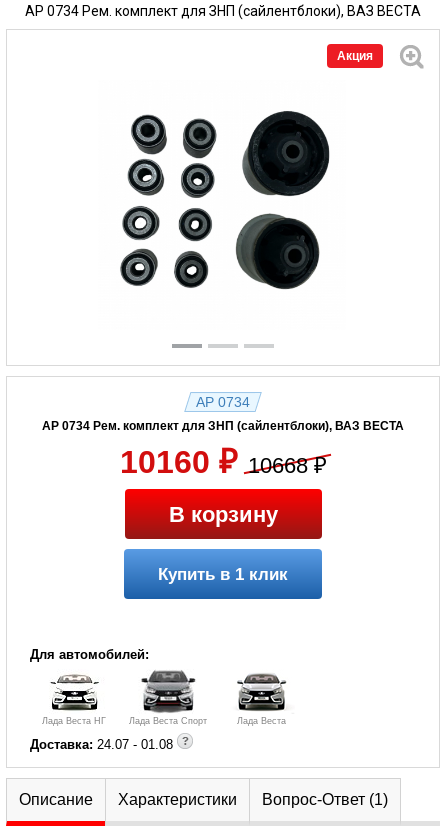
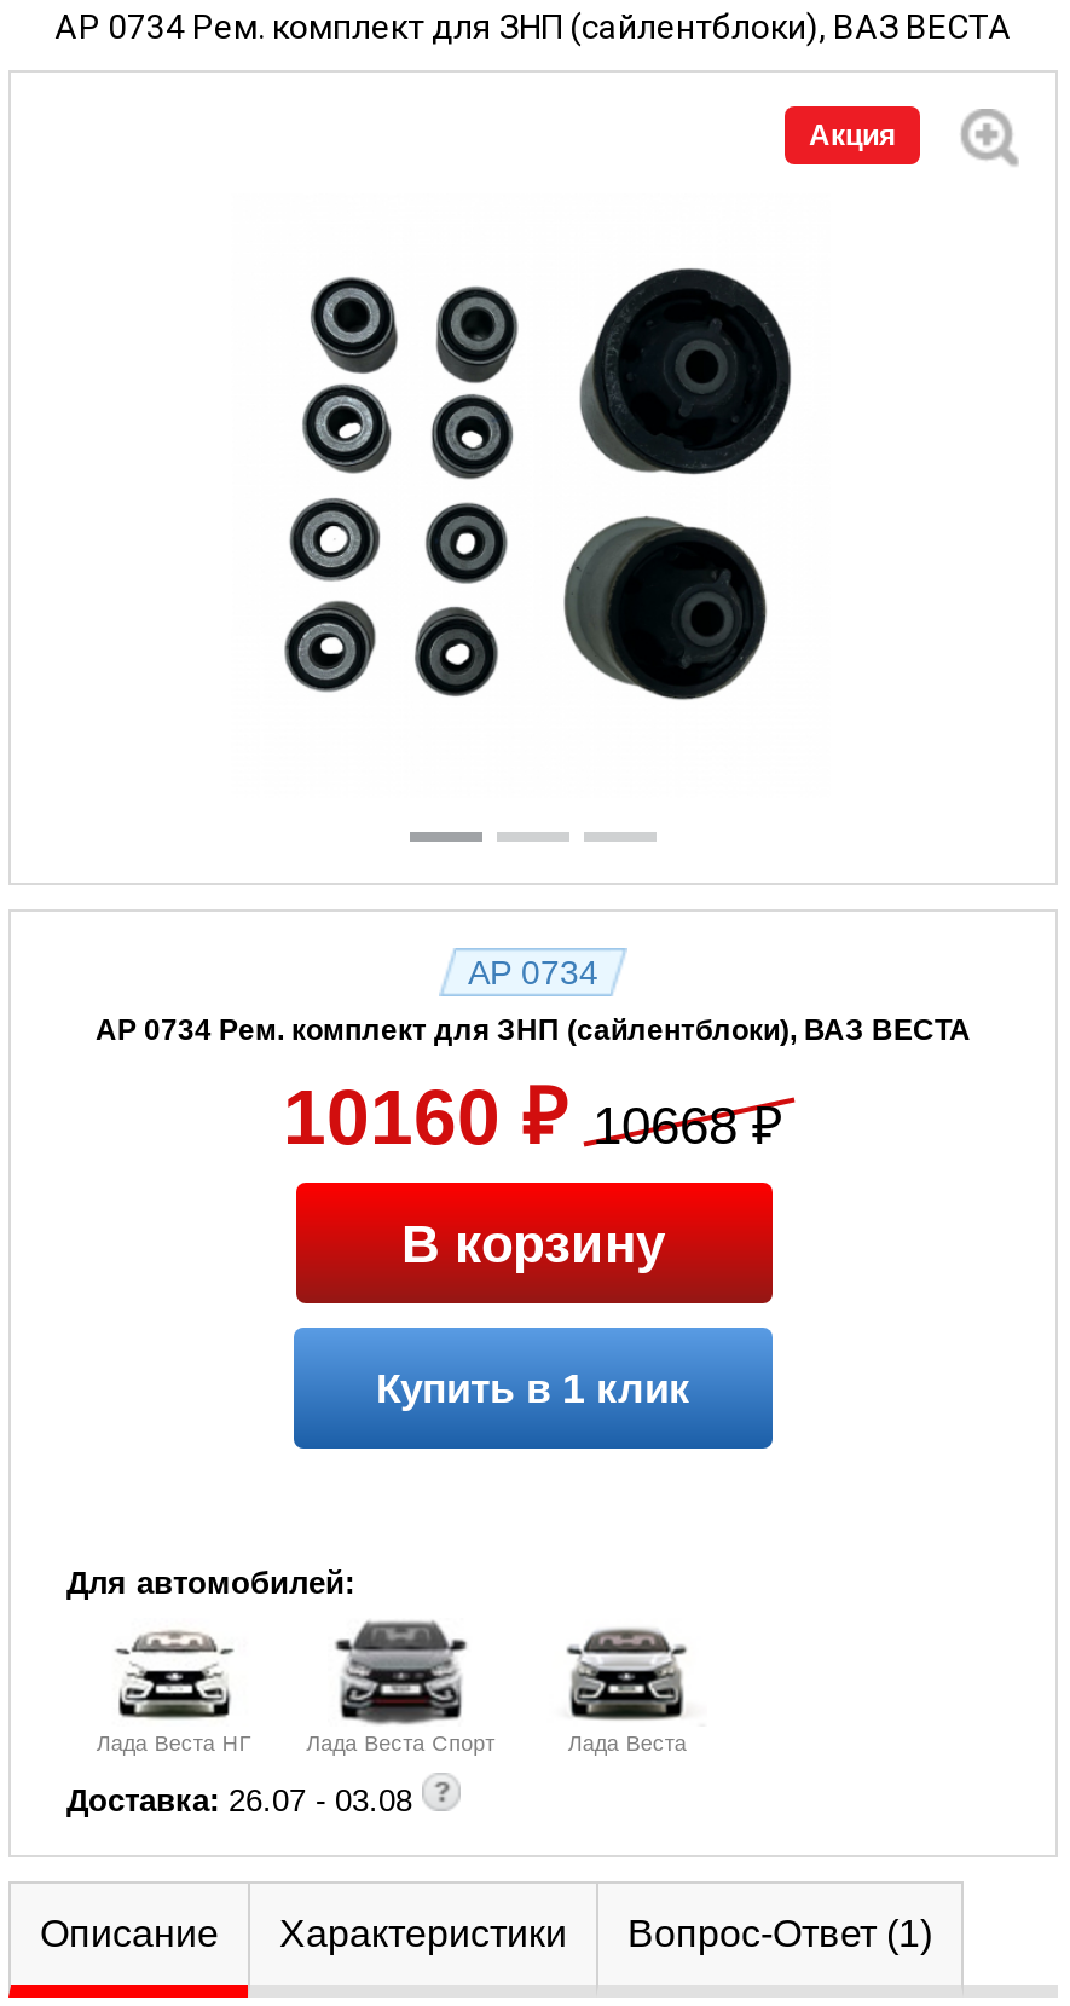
[30,737,177,752] Доставка: 24.07 - 01.08 -> [66,1782,422,1819] Доставка: 26.07 - 03.08

